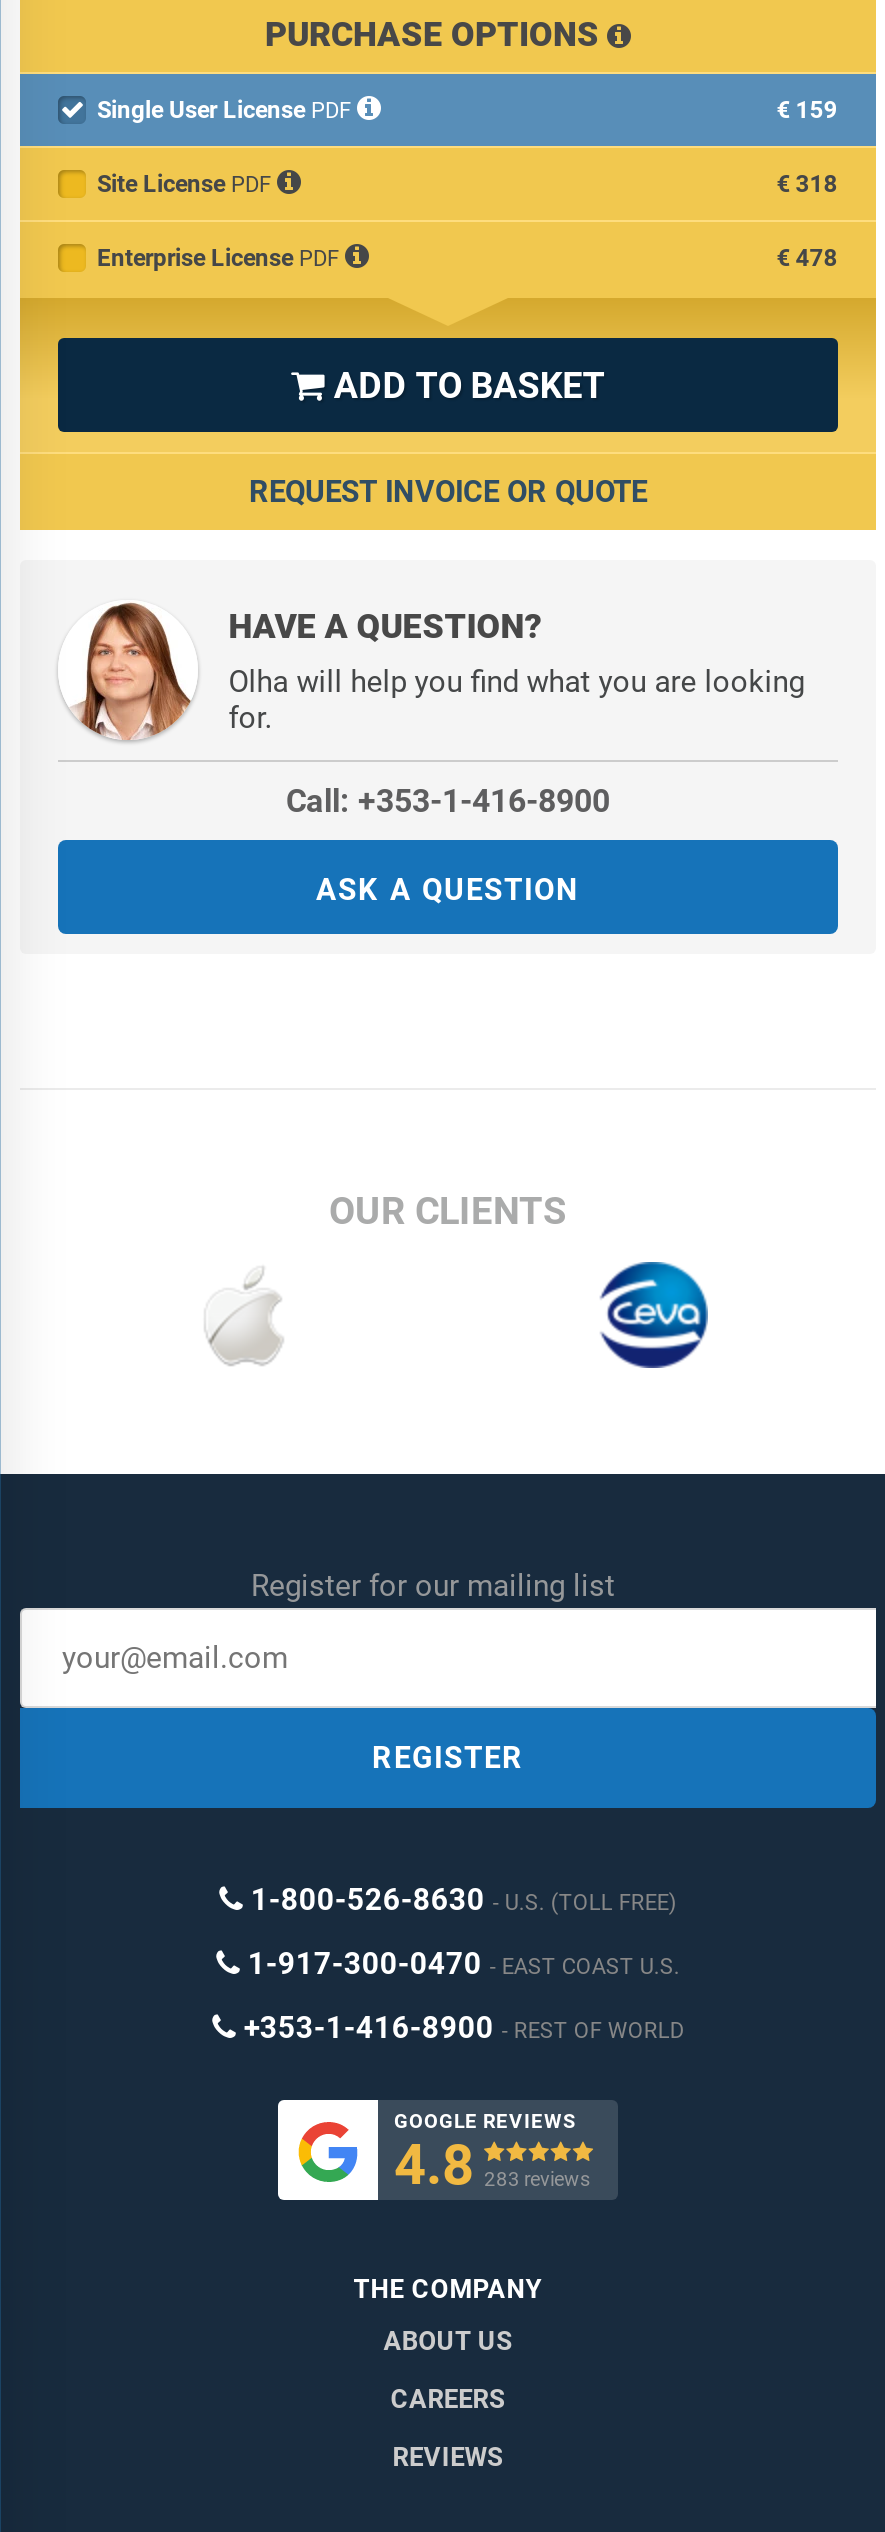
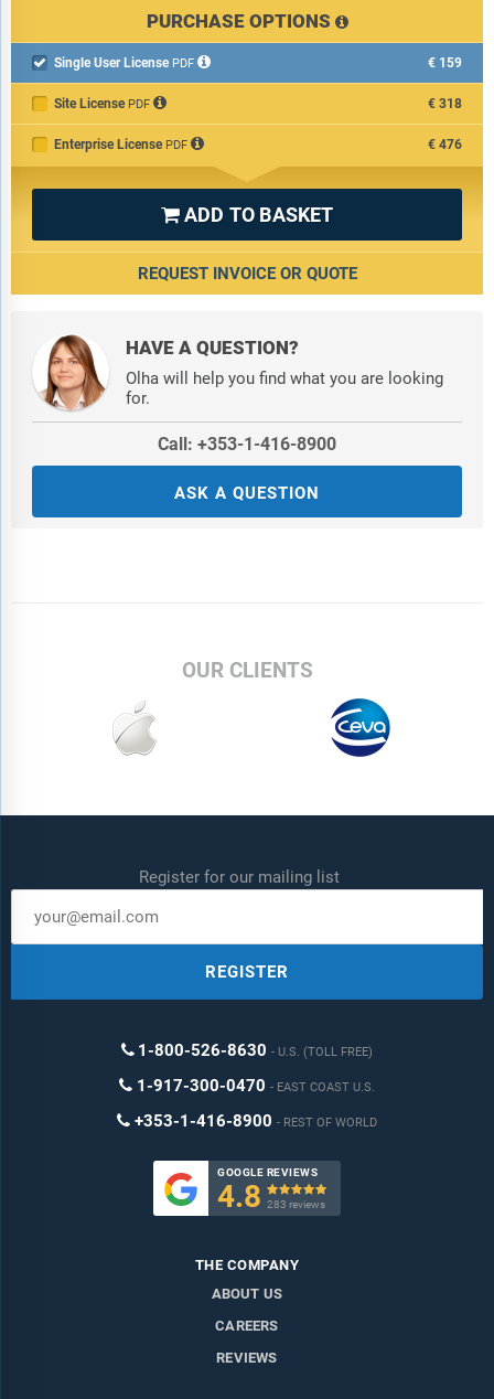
[796,243,838,271] €478 -> [439,136,462,152] €476

